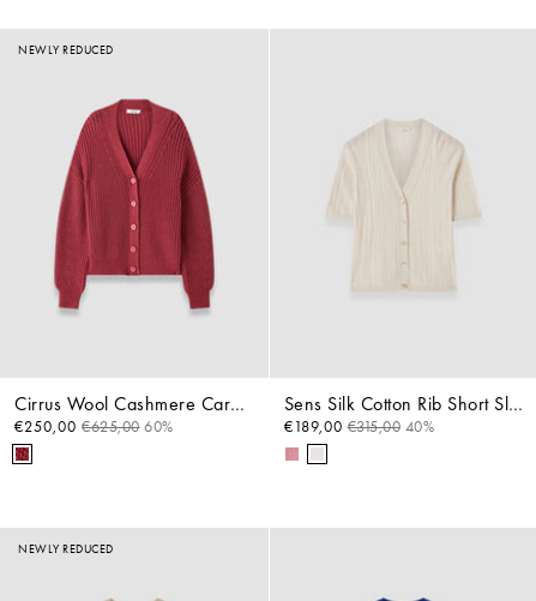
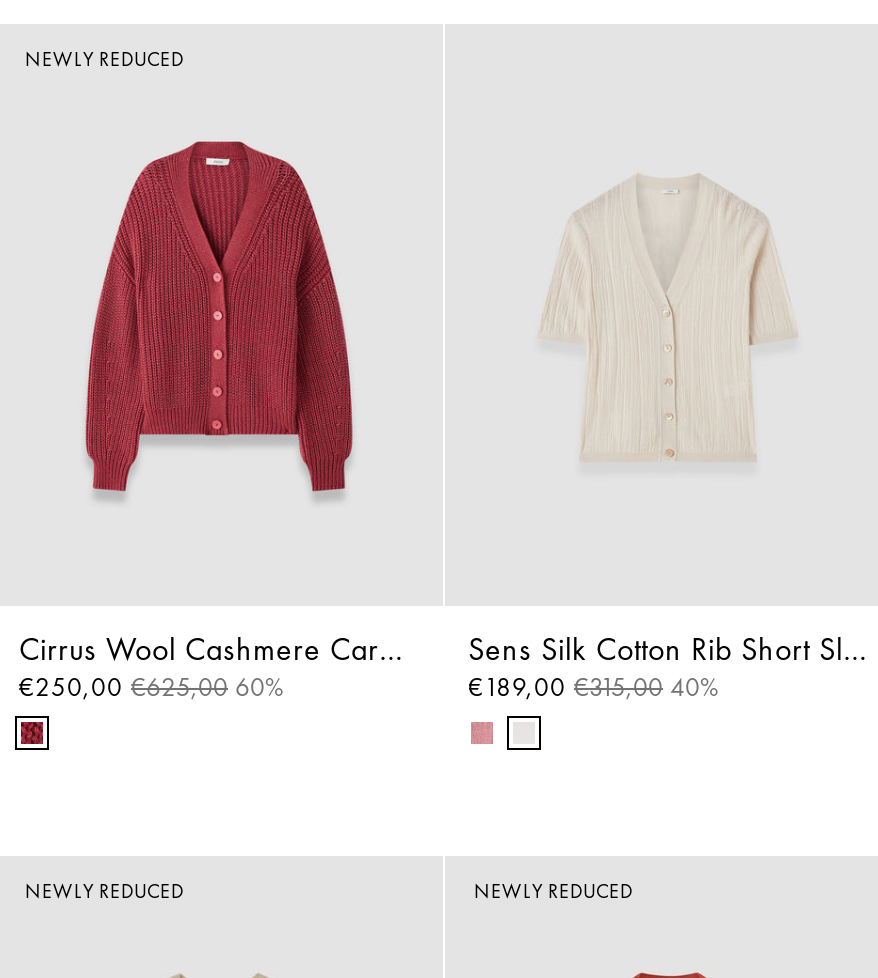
none -> [474,879,633,905] NEWLY REDUCED

